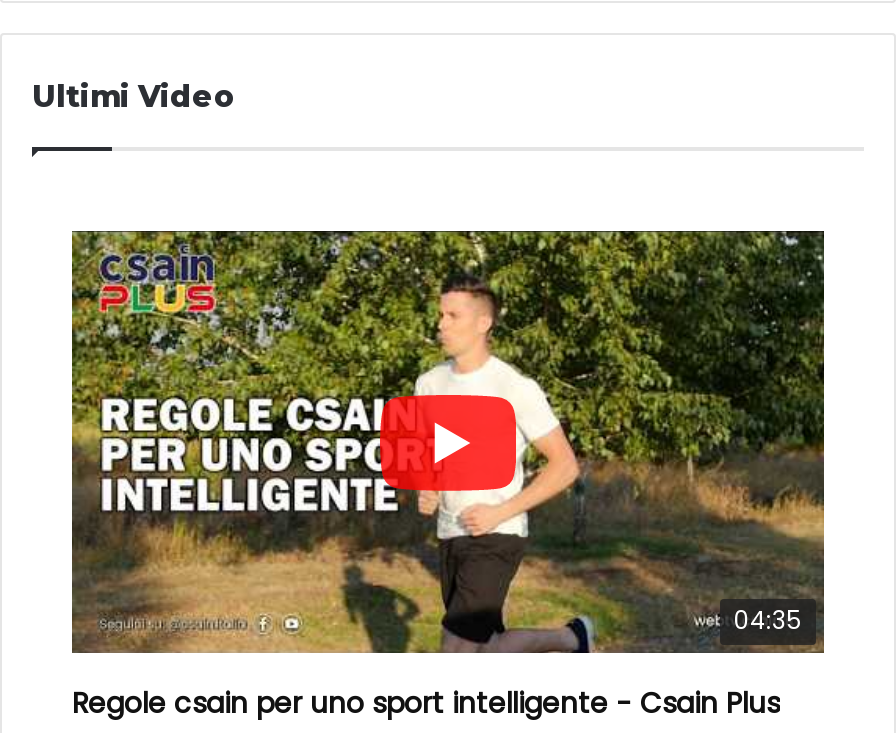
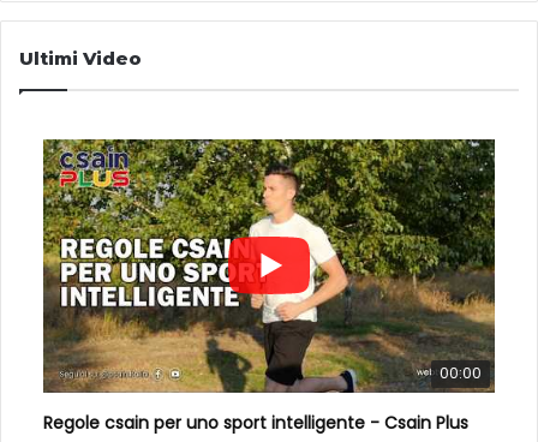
[734,603,802,637] 04:35 -> [440,362,482,383] 00:00

